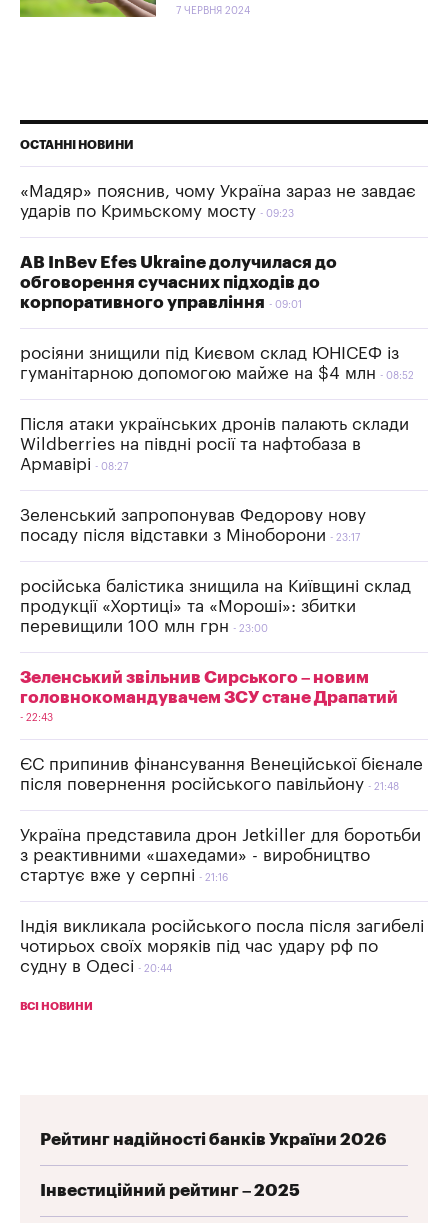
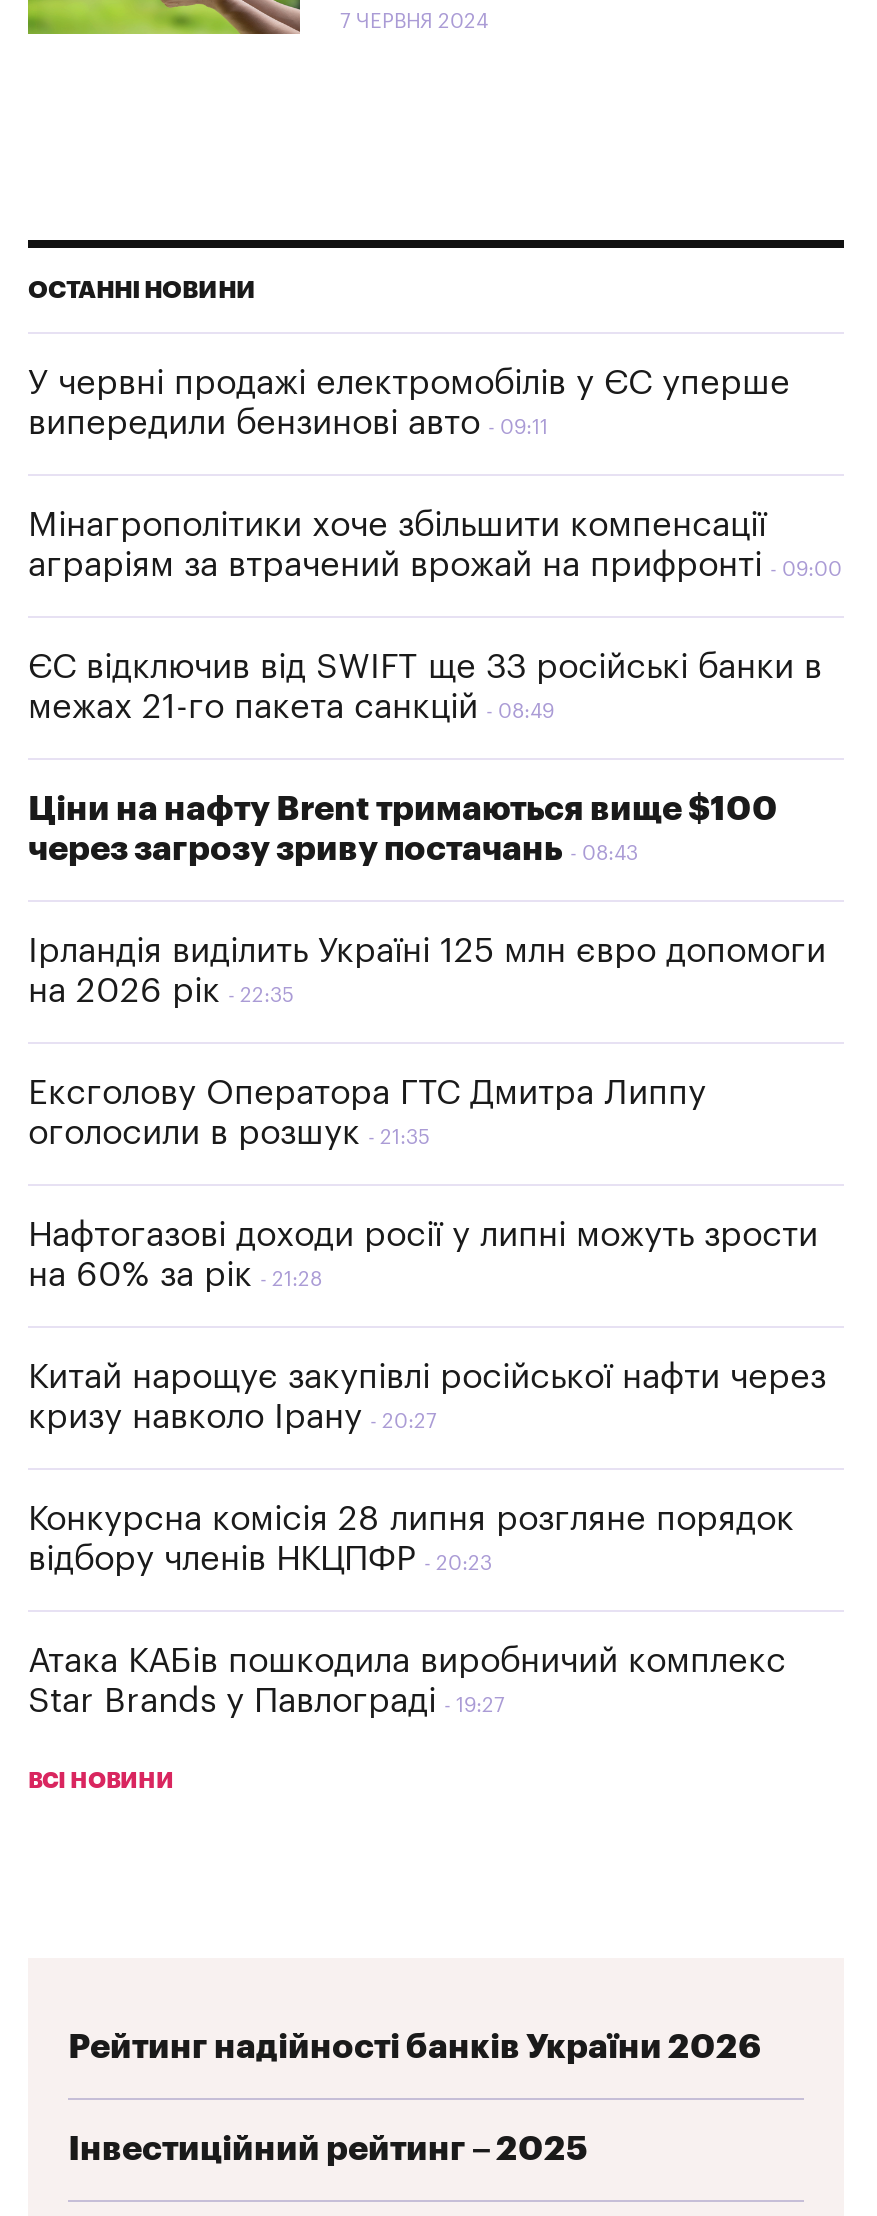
[20,183,416,220] «Мадяр» пояснив, чому Україна зараз не завдає | ударів по Кримьскому мосту | 09:23 -> [28,367,790,441] У червні продажі електромобілів у ЄС уперше | випередили бензинові авто | 09:11
[20,254,337,311] AB InBev Efes Ukraine долучилася до | обговорення сучасних підходів до | корпоративного управління | 09:01 -> [28,509,842,583] Мінагрополітики хоче збільшити компенсації | аграріям за втрачений врожай на прифронті | 09:00
[20,345,414,382] росіяни знищили під Києвом склад ЮНІСЕФ із | гуманітарною допомогою майже на $4 млн | 08:52 -> [28,651,822,725] ЄС відключив від SWIFT ще 33 російські банки в | межах 21-го пакета санкцій | 08:49
[20,416,409,473] Після атаки українських дронів палають склади | Wildberries на півдні росії та нафтобаза в | Армавірі | 08:27 -> [28,793,778,867] Ціни на нафту Brent тримаються вище $100 | через загрозу зриву постачань | 08:43
[20,507,366,544] Зеленський запропонував Федорову нову | посаду після відставки з Міноборони | 23:17 -> [28,935,826,1009] Ірландія виділить Україні 125 млн євро допомоги | на 2026 рік | 22:35
[20,578,411,635] російська балістика знищила на Київщині склад | продукції «Хортиці» та «Мороші»: збитки | перевищили 100 млн грн | 23:00 -> [28,1077,706,1151] Ексголову Оператора ГТС Дмитра Липпу | оголосили в розшук | 21:35
[20,669,398,723] Зеленський звільнив Сирського – новим | головнокомандувачем ЗСУ стане Драпатий | 22:43 -> [28,1219,818,1293] Нафтогазові доходи росії у липні можуть зрости | на 60% за рік | 21:28
[20,756,423,793] ЄС припинив фінансування Венеційської бієнале | після повернення російського павільйону | 21:48 -> [28,1361,826,1435] Китай нарощує закупівлі російської нафти через | кризу навколо Ірану | 20:27
[20,827,421,884] Україна представила дрон Jetkiller для боротьби | з реактивними «шахедами» - виробництво | стартує вже у серпні | 21:16 -> [28,1503,794,1577] Конкурсна комісія 28 липня розгляне порядок | відбору членів НКЦПФР | 20:23
[20,918,424,975] Індія викликала російського посла після загибелі | чотирьох своїх моряків під час удару рф по | судну в Одесі | 20:44 -> [28,1645,786,1719] Атака КАБів пошкодила виробничий комплекс | Star Brands у Павлограді | 19:27

